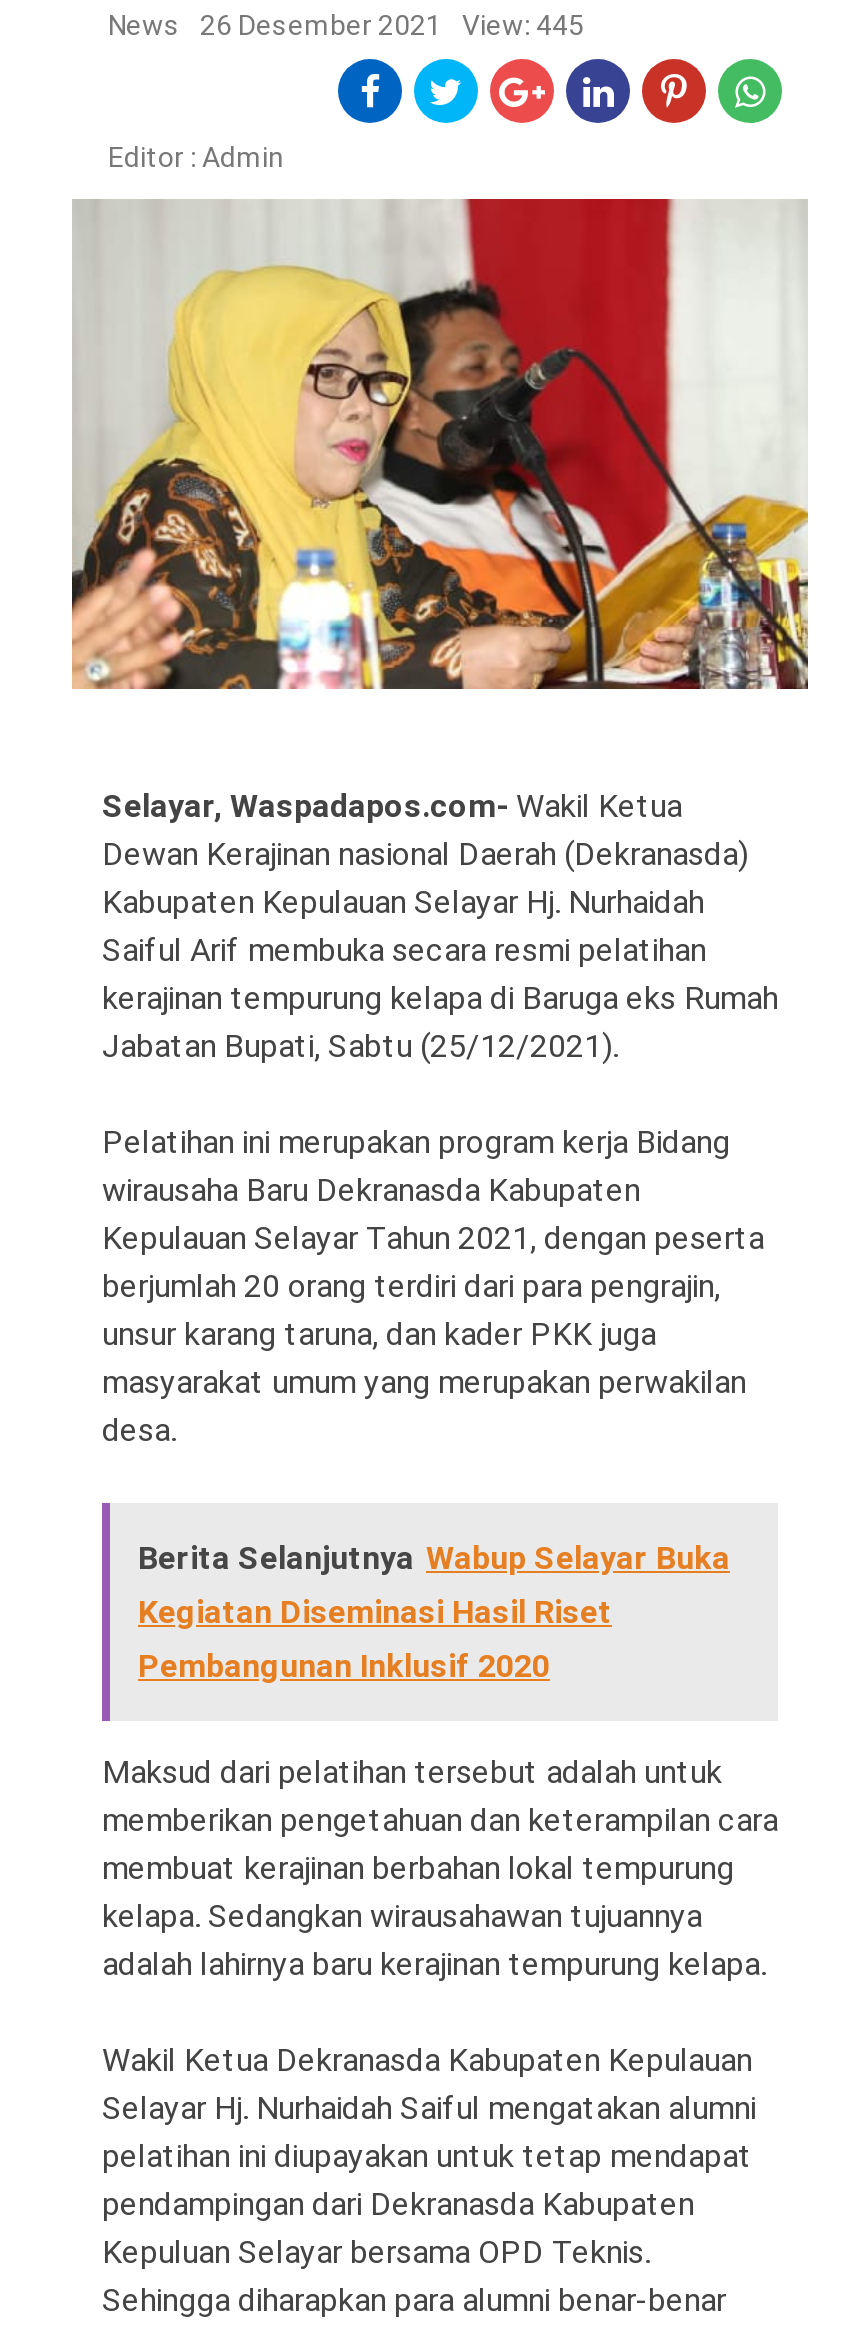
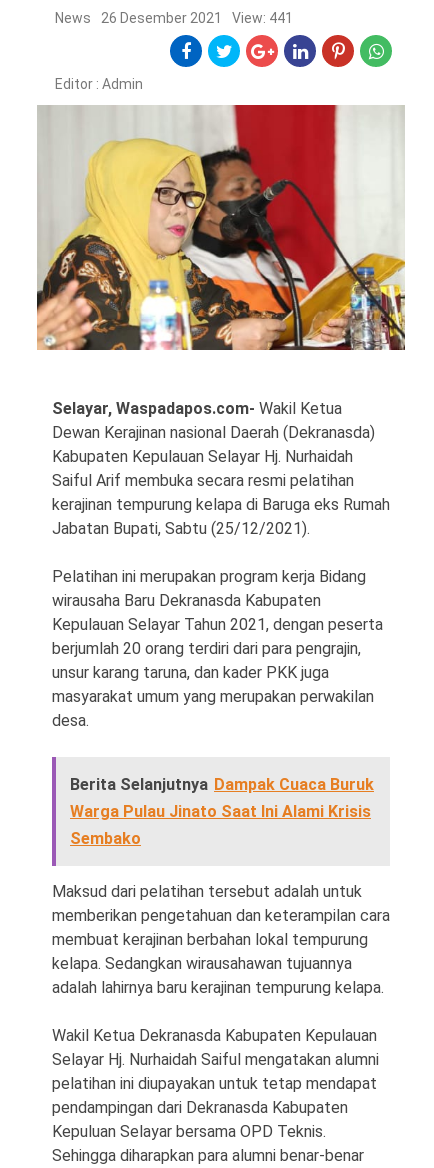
[108,9,584,41] News 26 Desember 2021 View: 445 -> [55,10,293,26] News 26 Desember 2021 View: 441
[138,1540,730,1686] Berita Selanjutnya Wabup Selayar Buka | Kegiatan Diseminasi Hasil Riset | Pembangunan Inklusif 2020 -> [70,775,374,848] Berita Selanjutnya Dampak Cuaca Buruk | Warga Pulau Jinato Saat Ini Alami Krisis | Sembako

